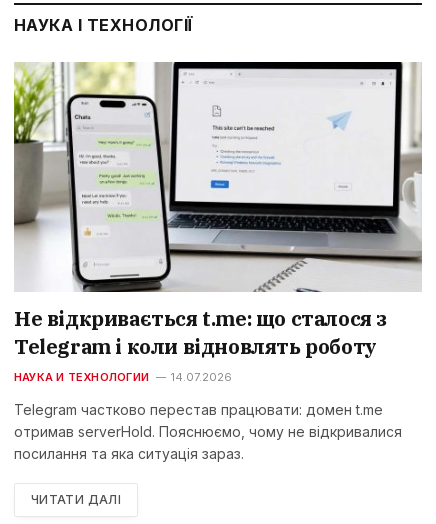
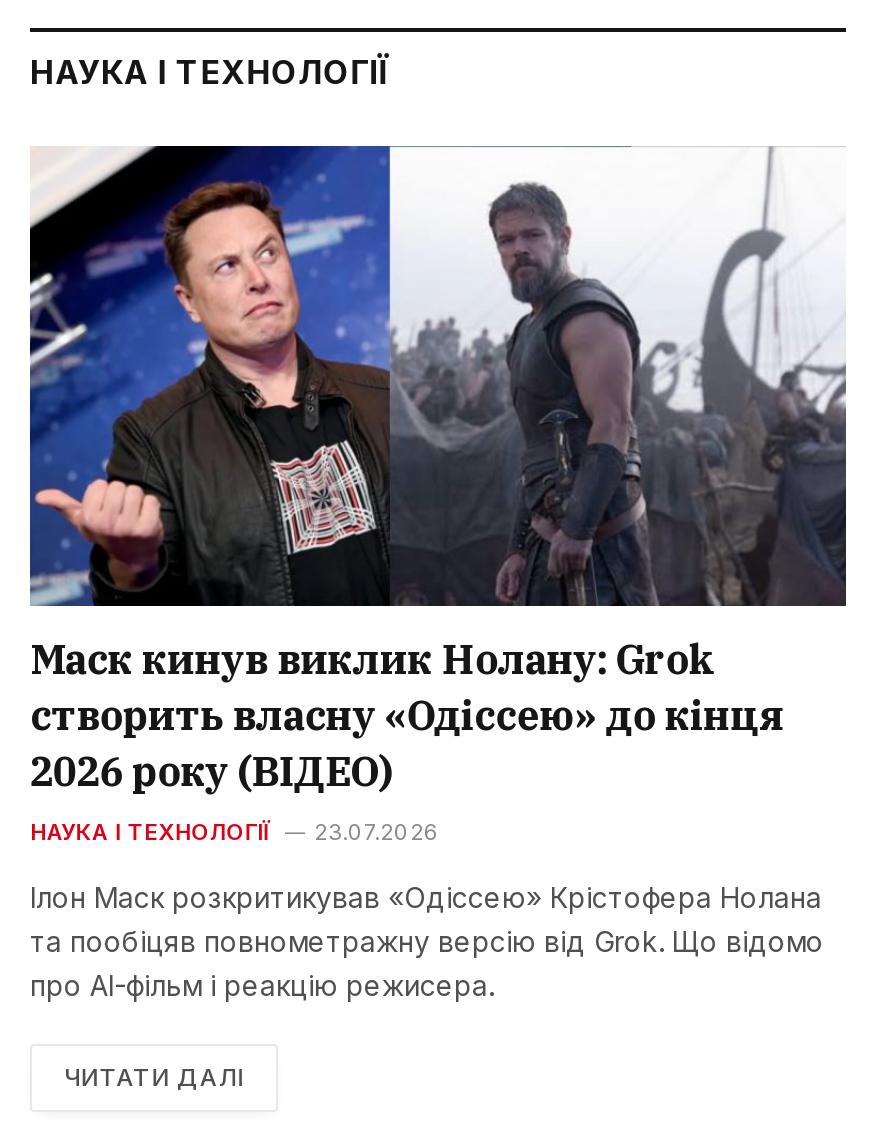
[13,61,422,384] [image] | Не відкривається t.me: що сталося з | Telegram і коли відновлять роботу | НАУКА И ТЕХНОЛОГИИ | 14.07.2026 -> [28,144,848,846] [image] | Маск кинув виклик Нолану: Grok | створить власну «Одіссею» до кінця | 2026 року (ВІДЕО) | НАУКА І ТЕХНОЛОГІЇ | 23.07.2026
[14,401,402,462] Telegram частково перестав працювати: домен t.me | отримав serverHold. Пояснюємо, чому не відкривалися | посилання та яка ситуація зараз. -> [30,880,824,1002] Ілон Маск розкритикував «Одіссею» Крістофера Нолана | та пообіцяв повнометражну версію від Grok. Що відомо | про AI-фільм і реакцію режисера.

